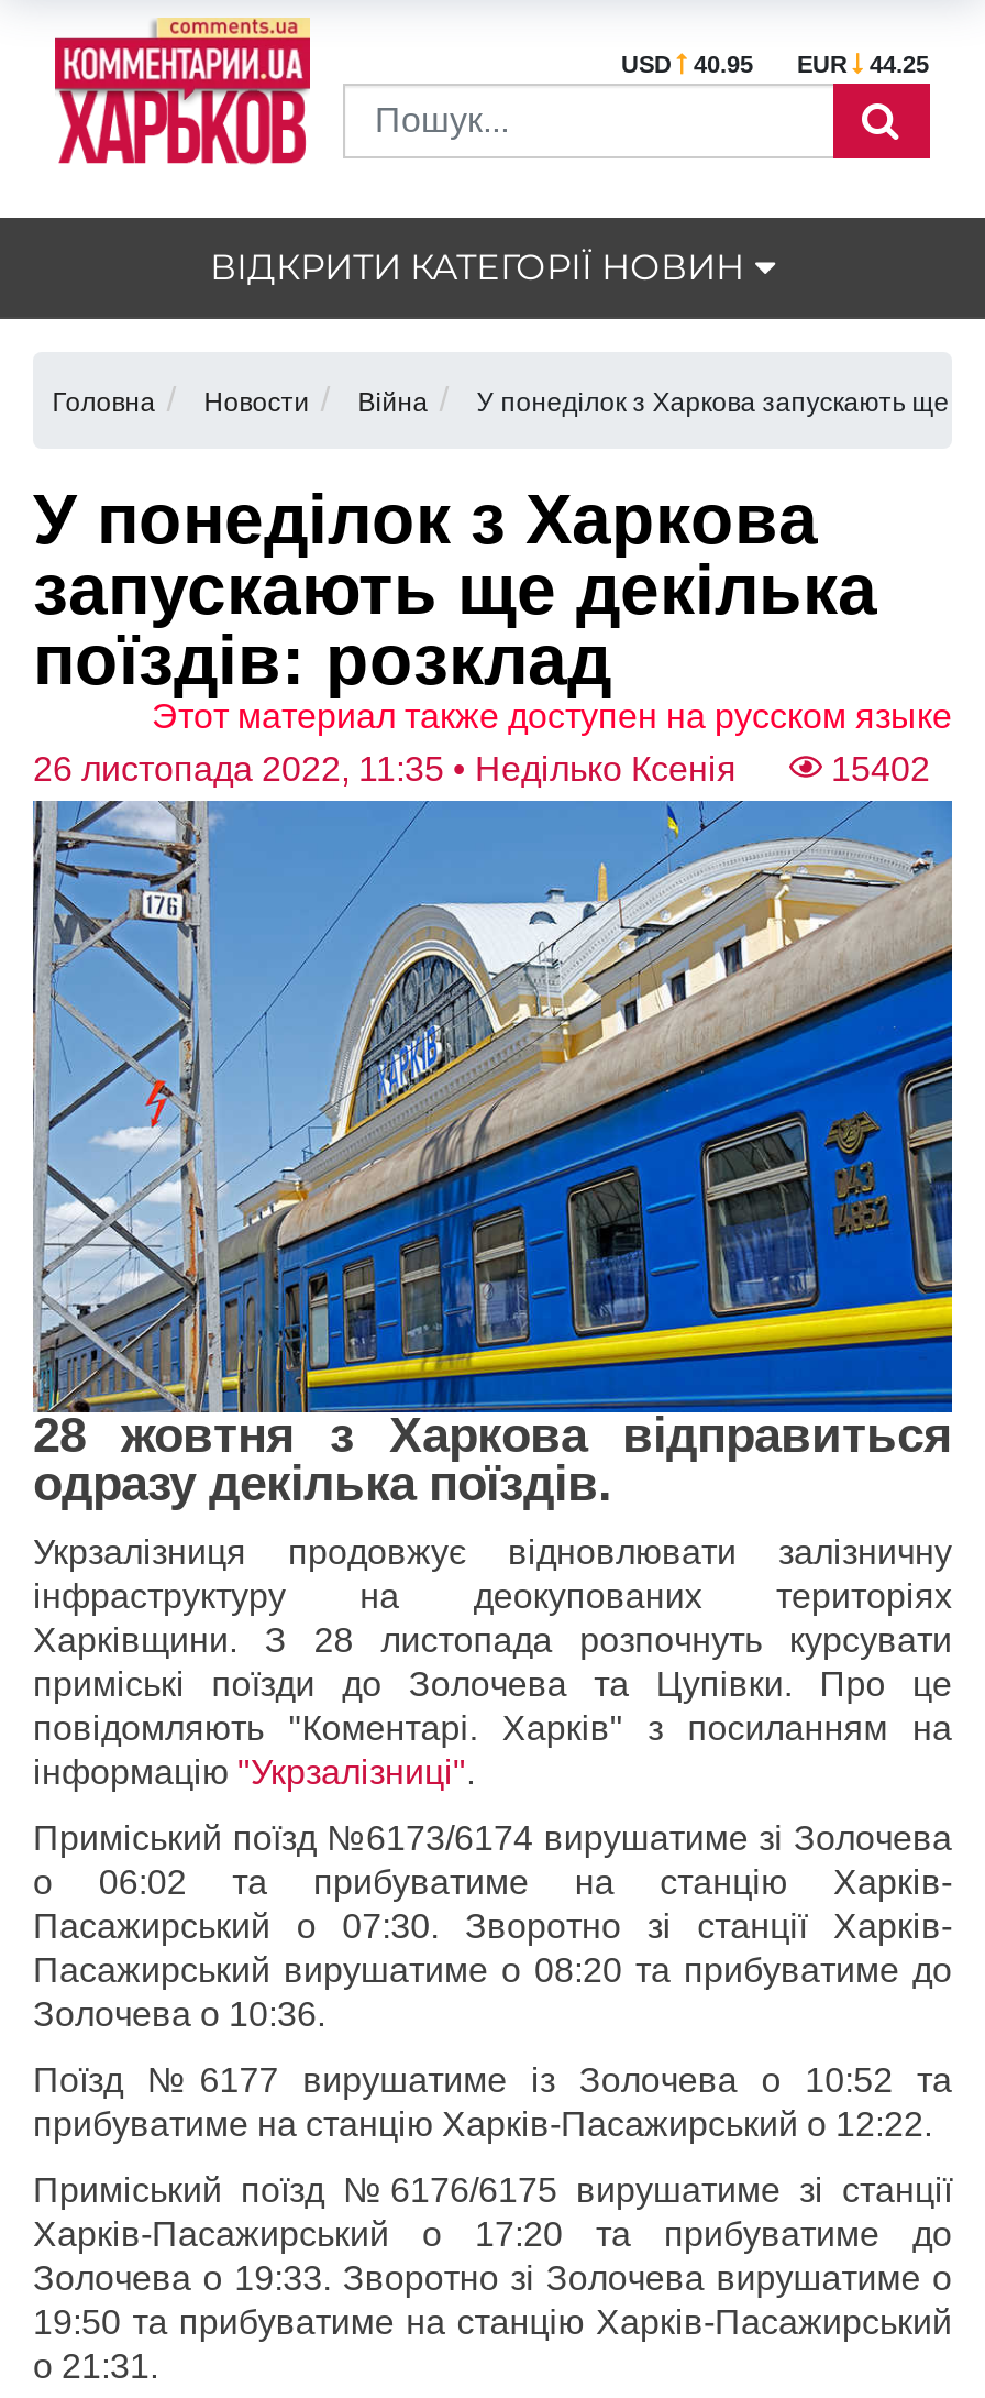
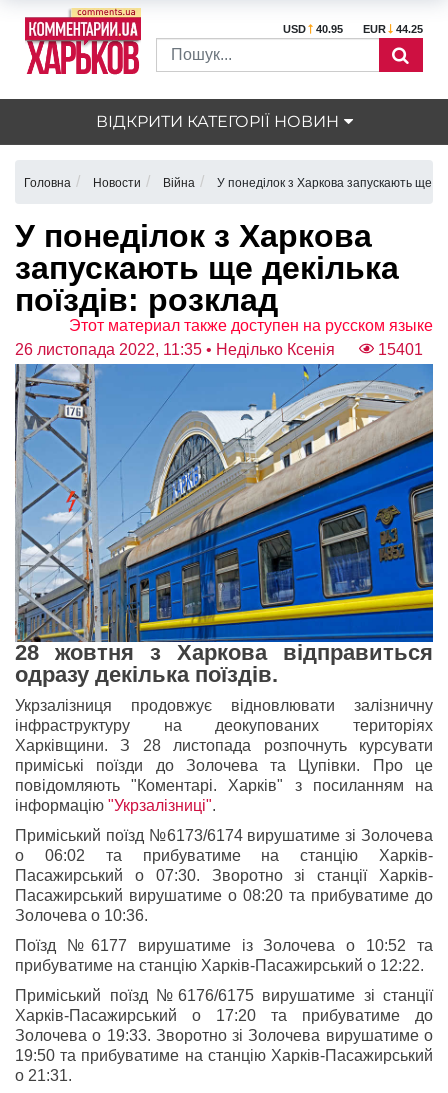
[822,749,930,787] 15402 -> [374,340,423,357] 15401

